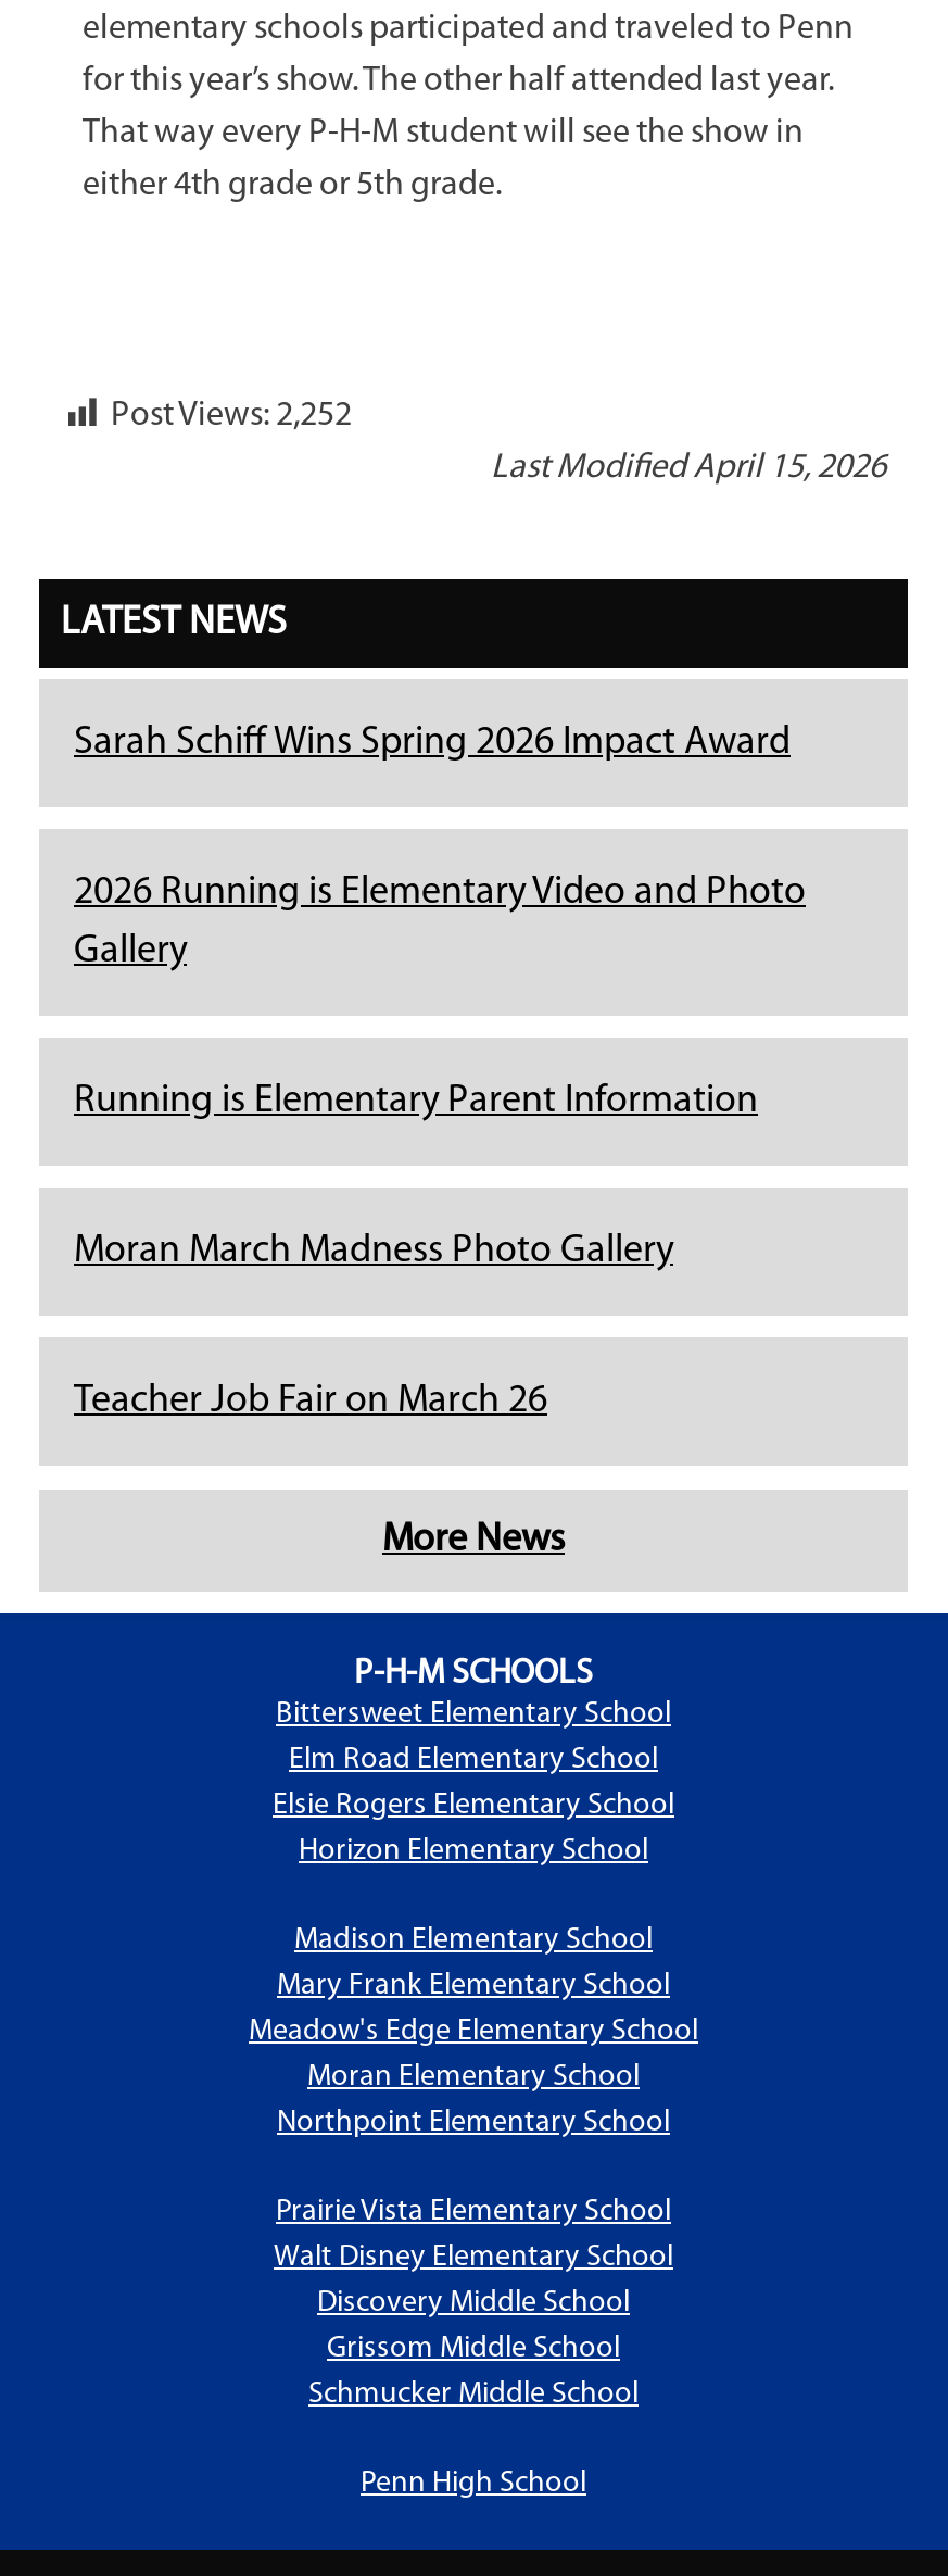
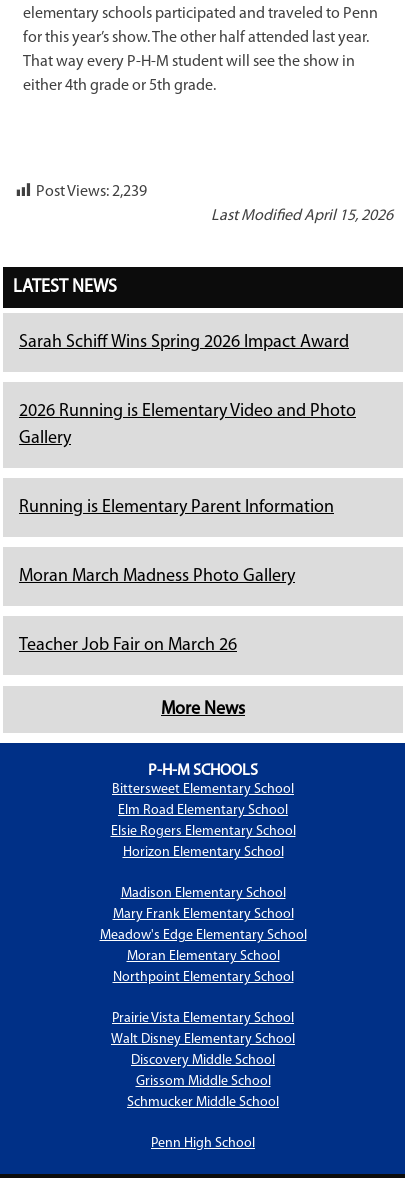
[111,399,352,433] Post Views: 2,252 -> [36,184,147,200] Post Views: 2,239

